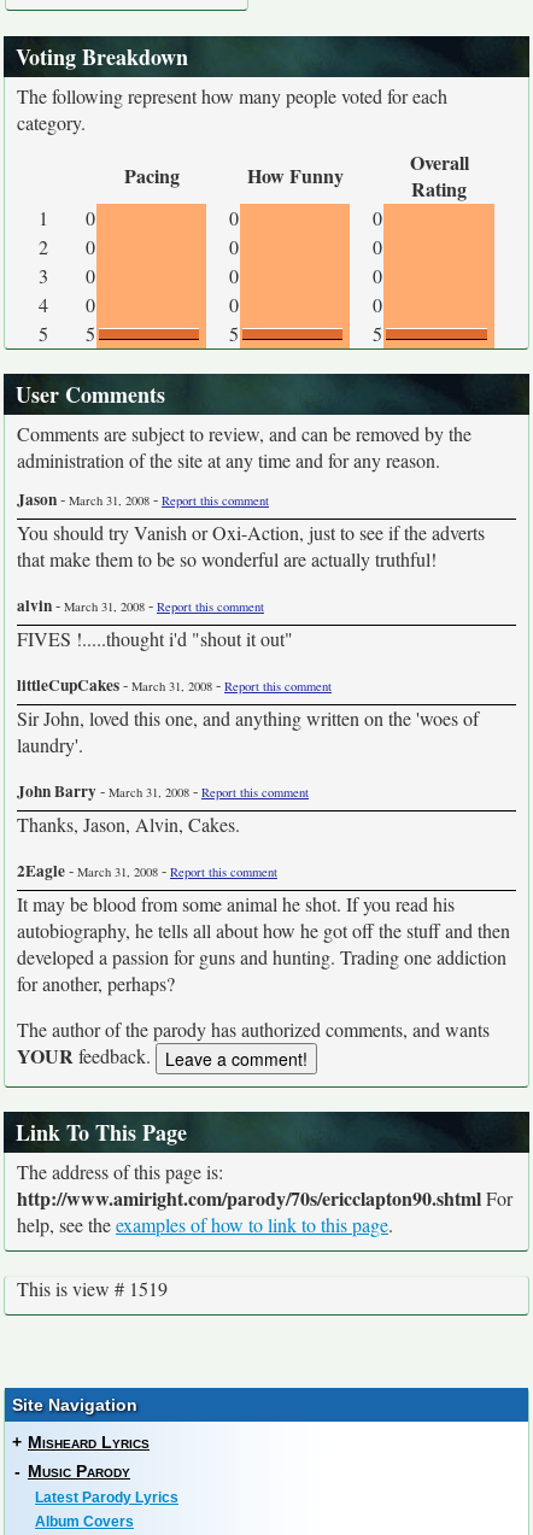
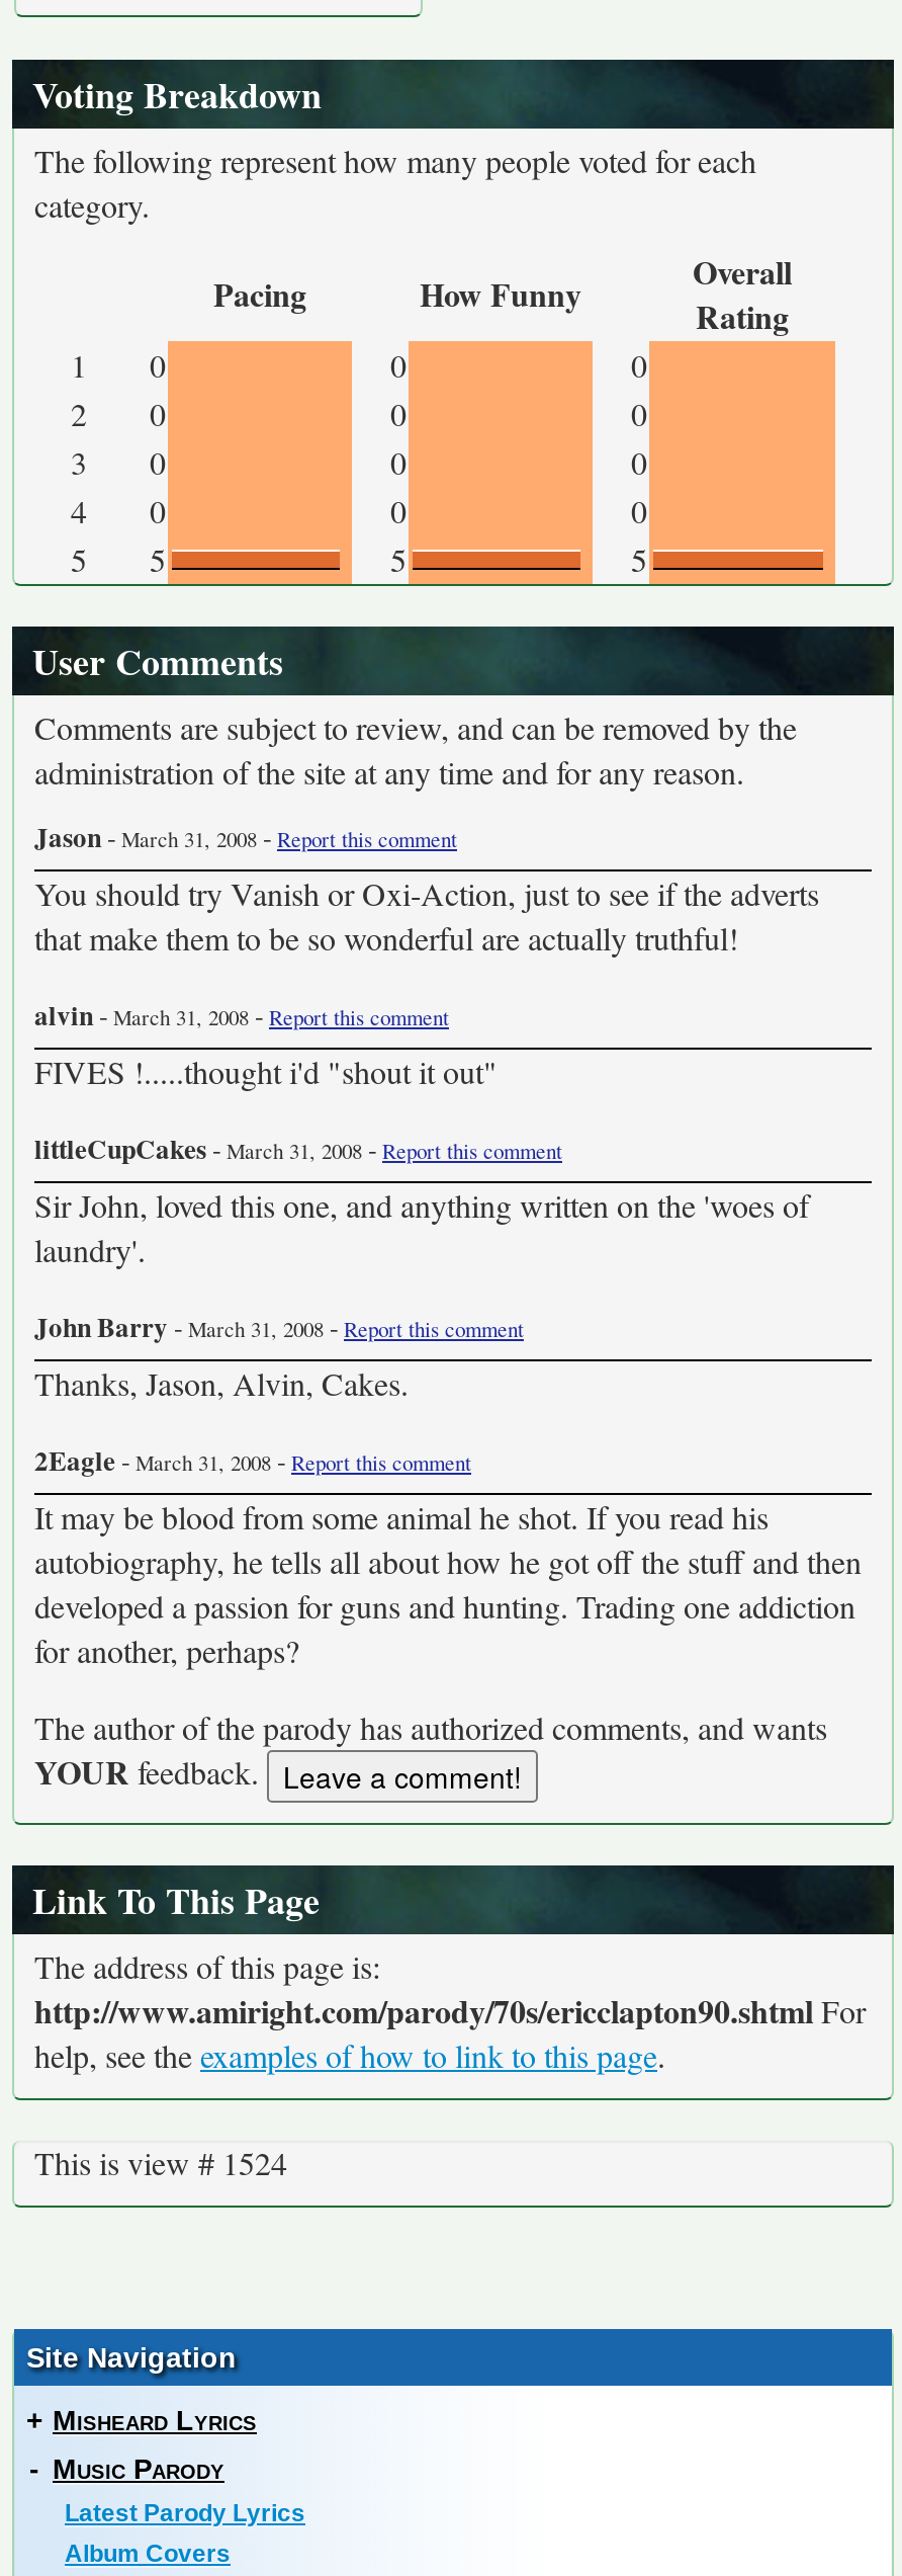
[17,1276,168,1302] This is view # 1519 -> [34,2142,287,2184] This is view # 1524

